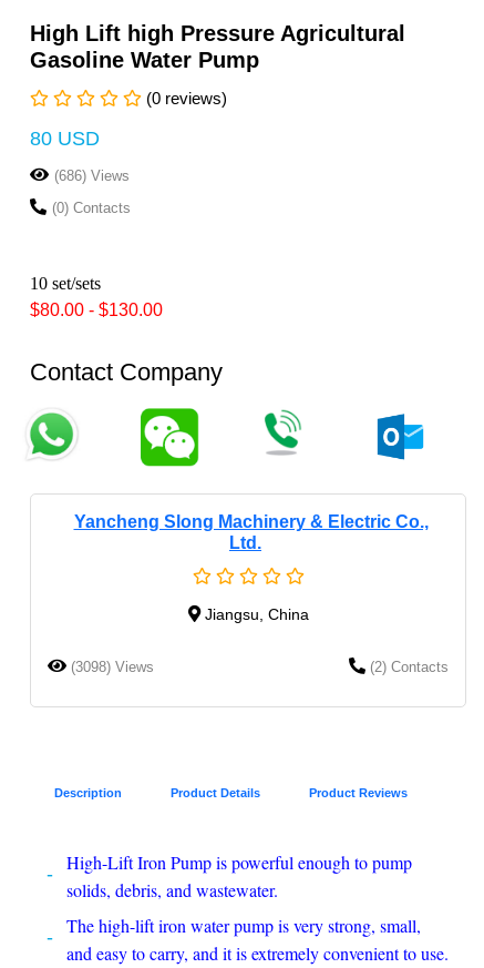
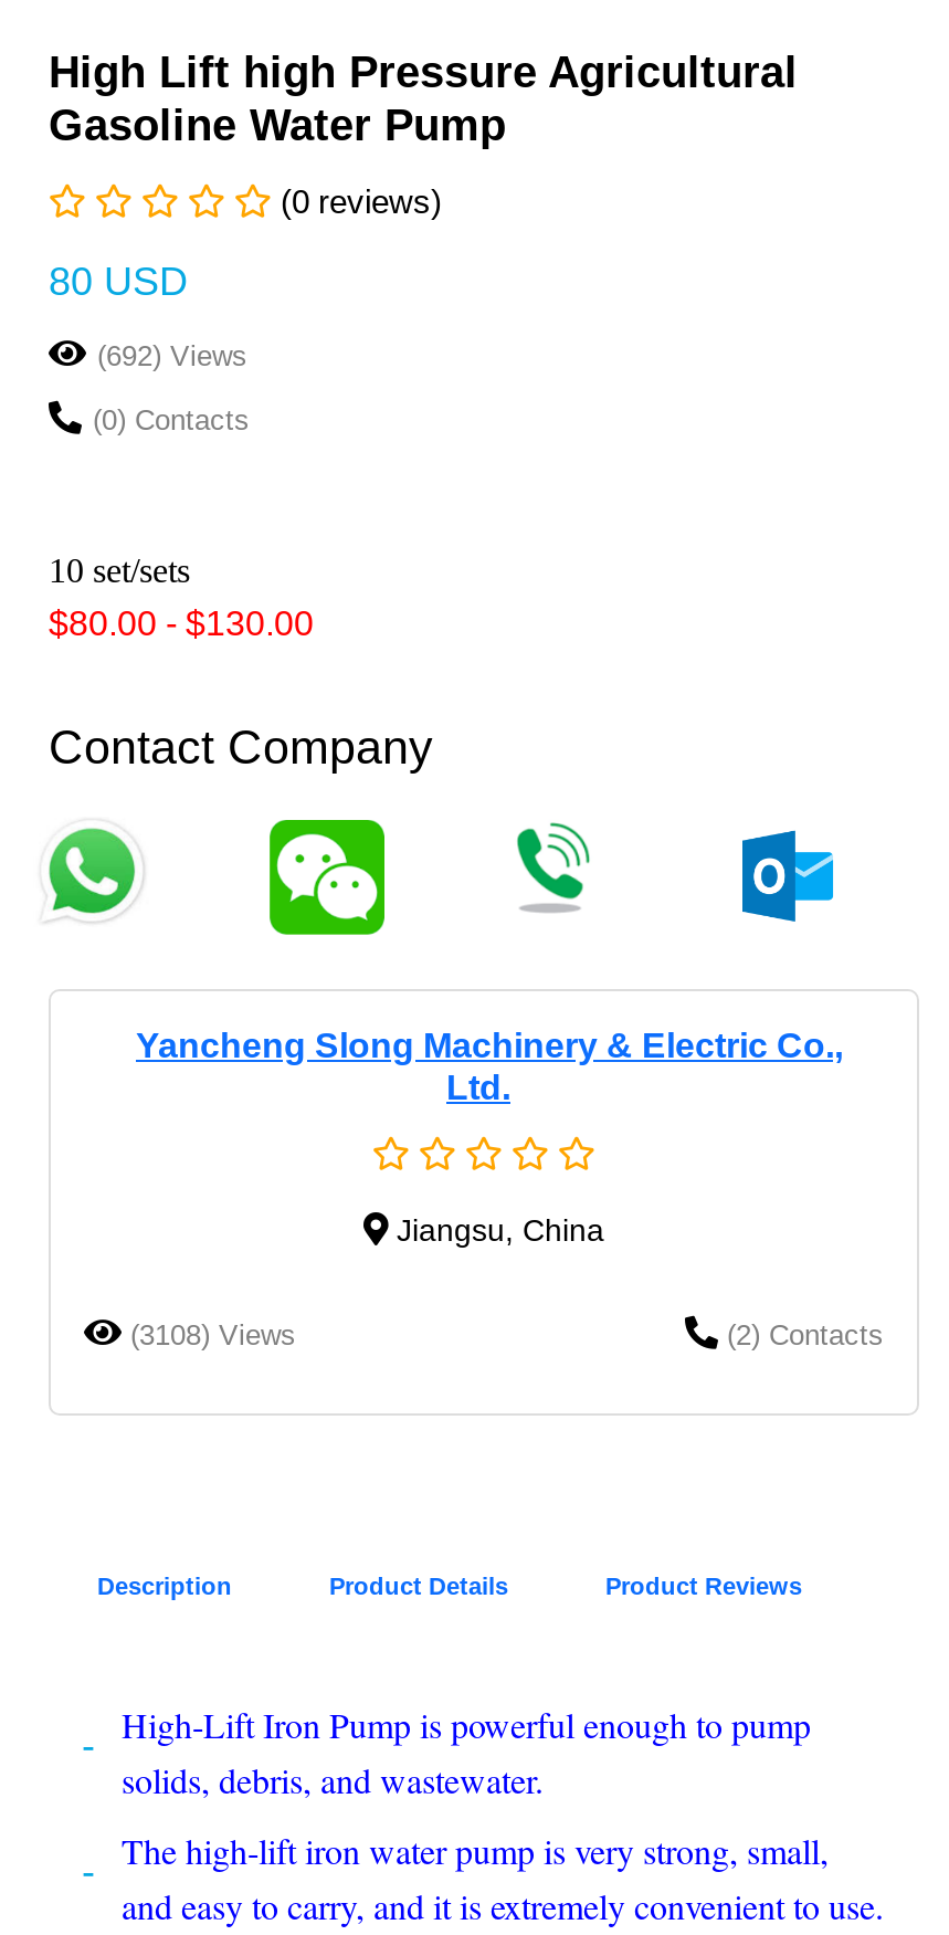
[54,167,130,184] (686) Views -> [97,338,247,372] (692) Views
[71,658,154,675] (3098) Views -> [130,1317,296,1351] (3108) Views

